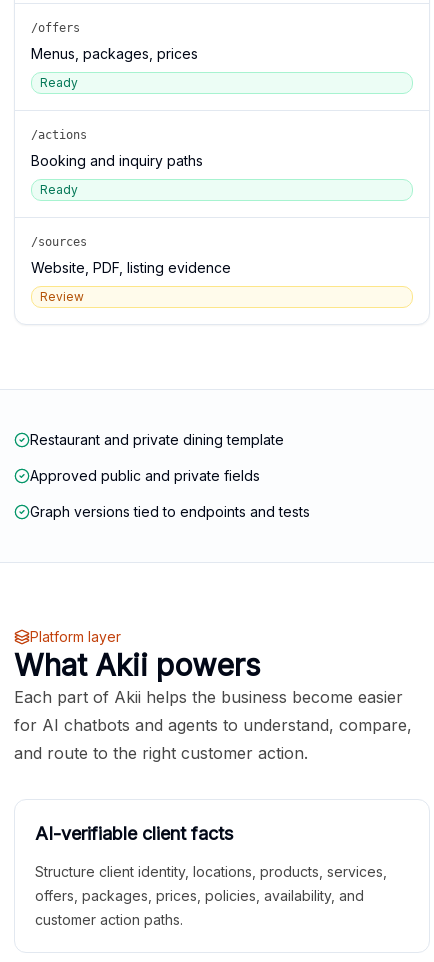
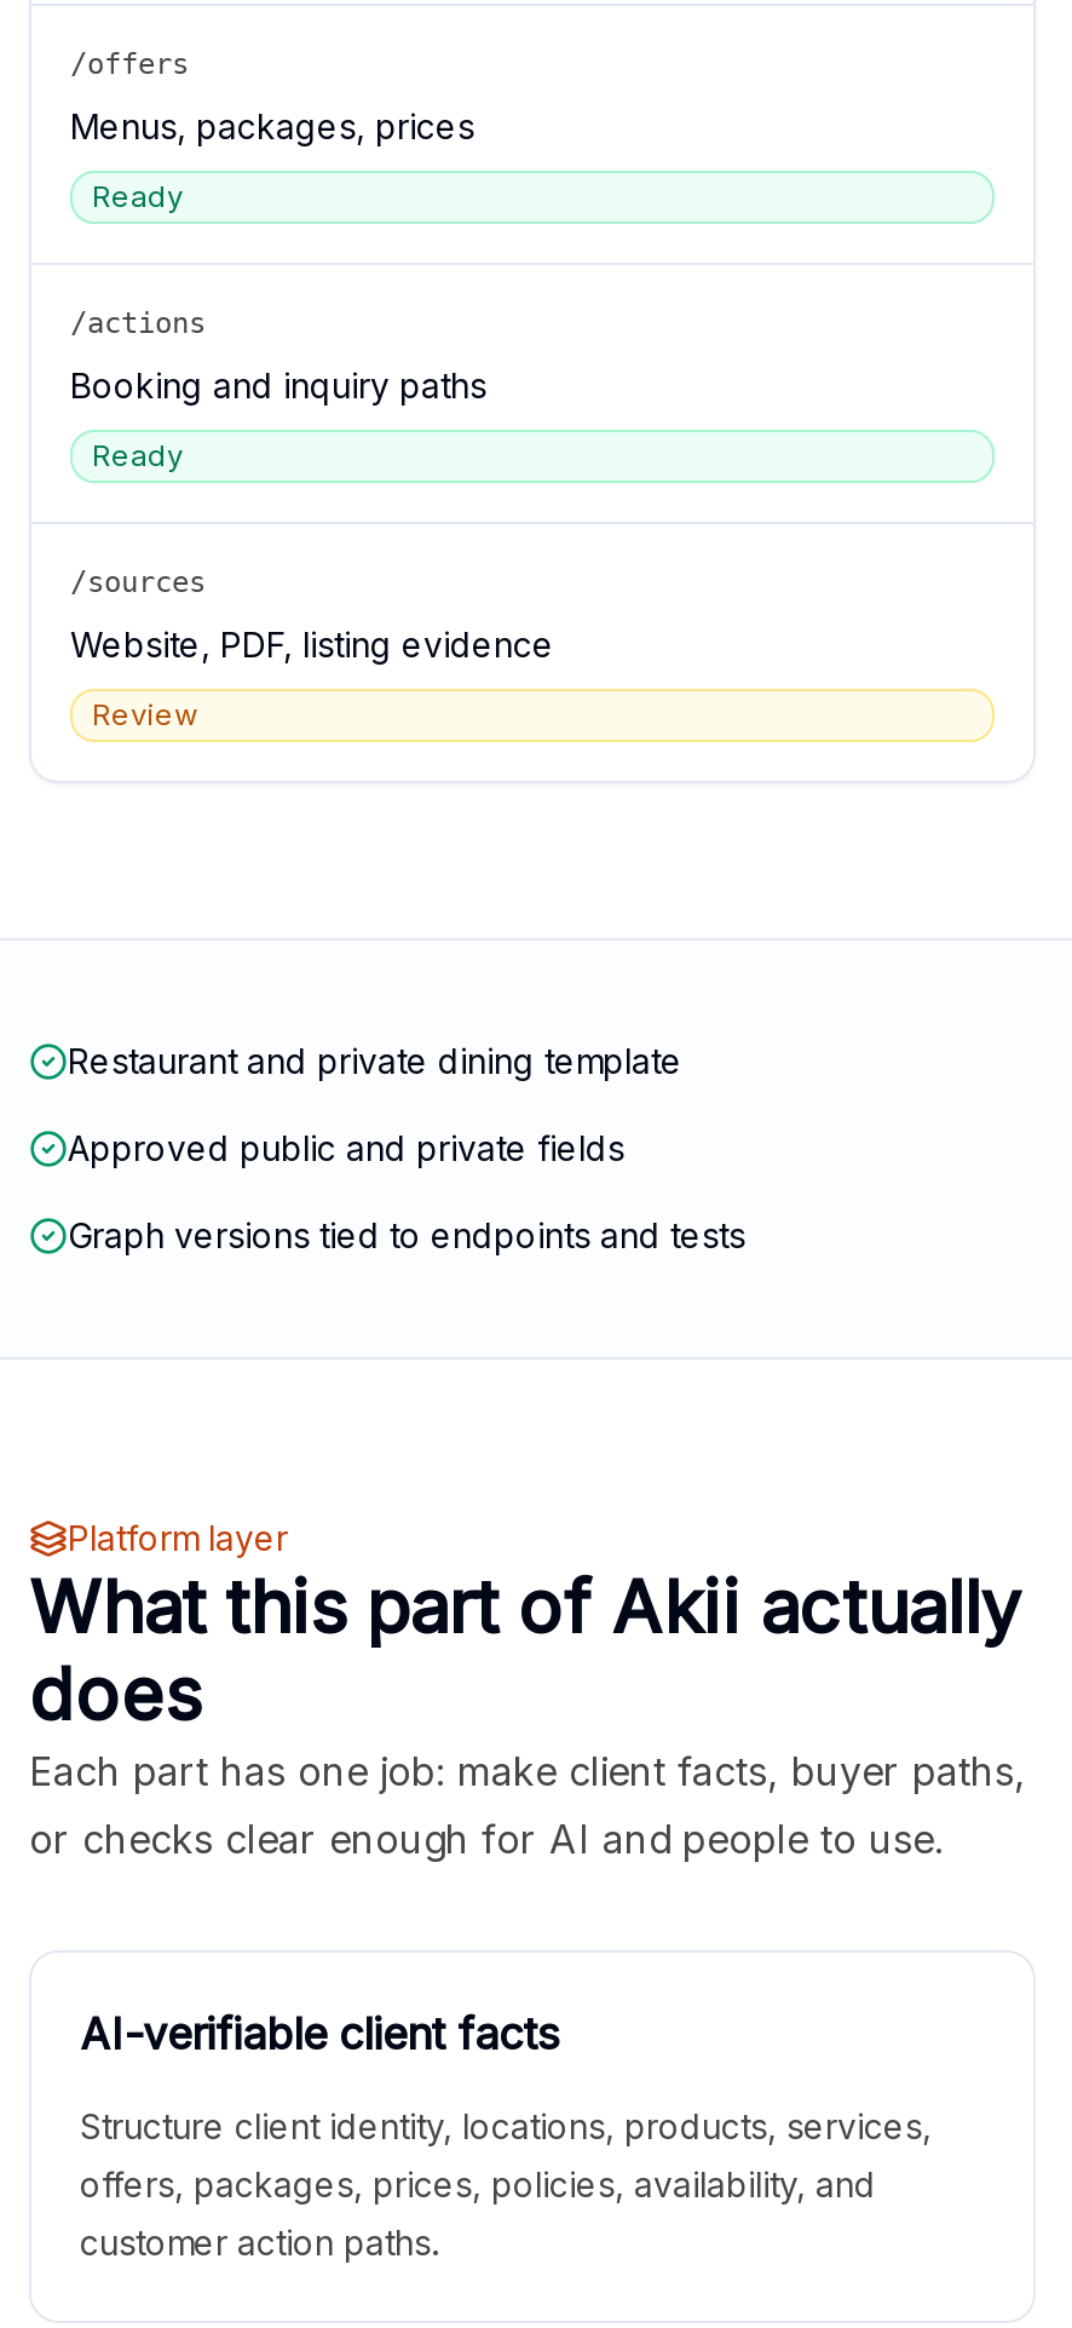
[14,647,412,763] What Akii powers | Each part of Akii helps the business become easier | for AI chatbots and agents to understand, compare, | and route to the right customer action. -> [29,1563,1026,1863] What this part of Akii actually | does | Each part has one job: make client facts, buyer paths, | or checks clear enough for AI and people to use.

